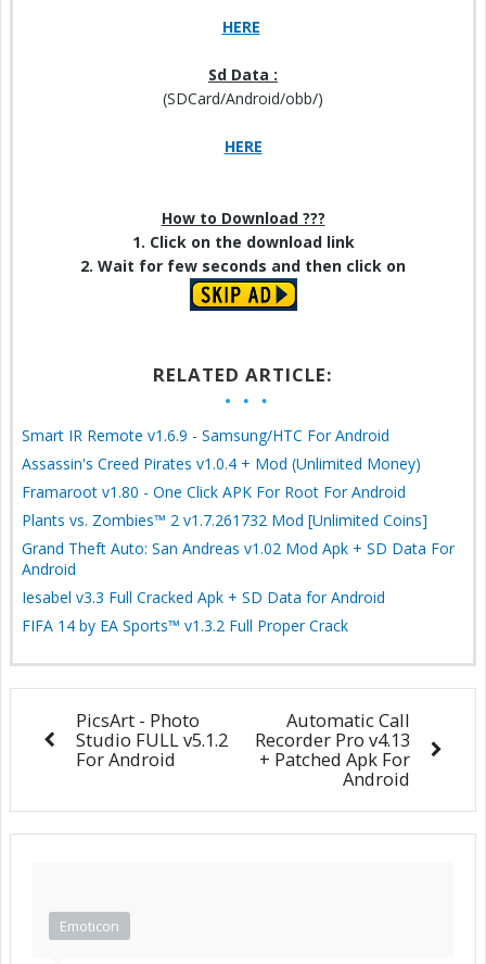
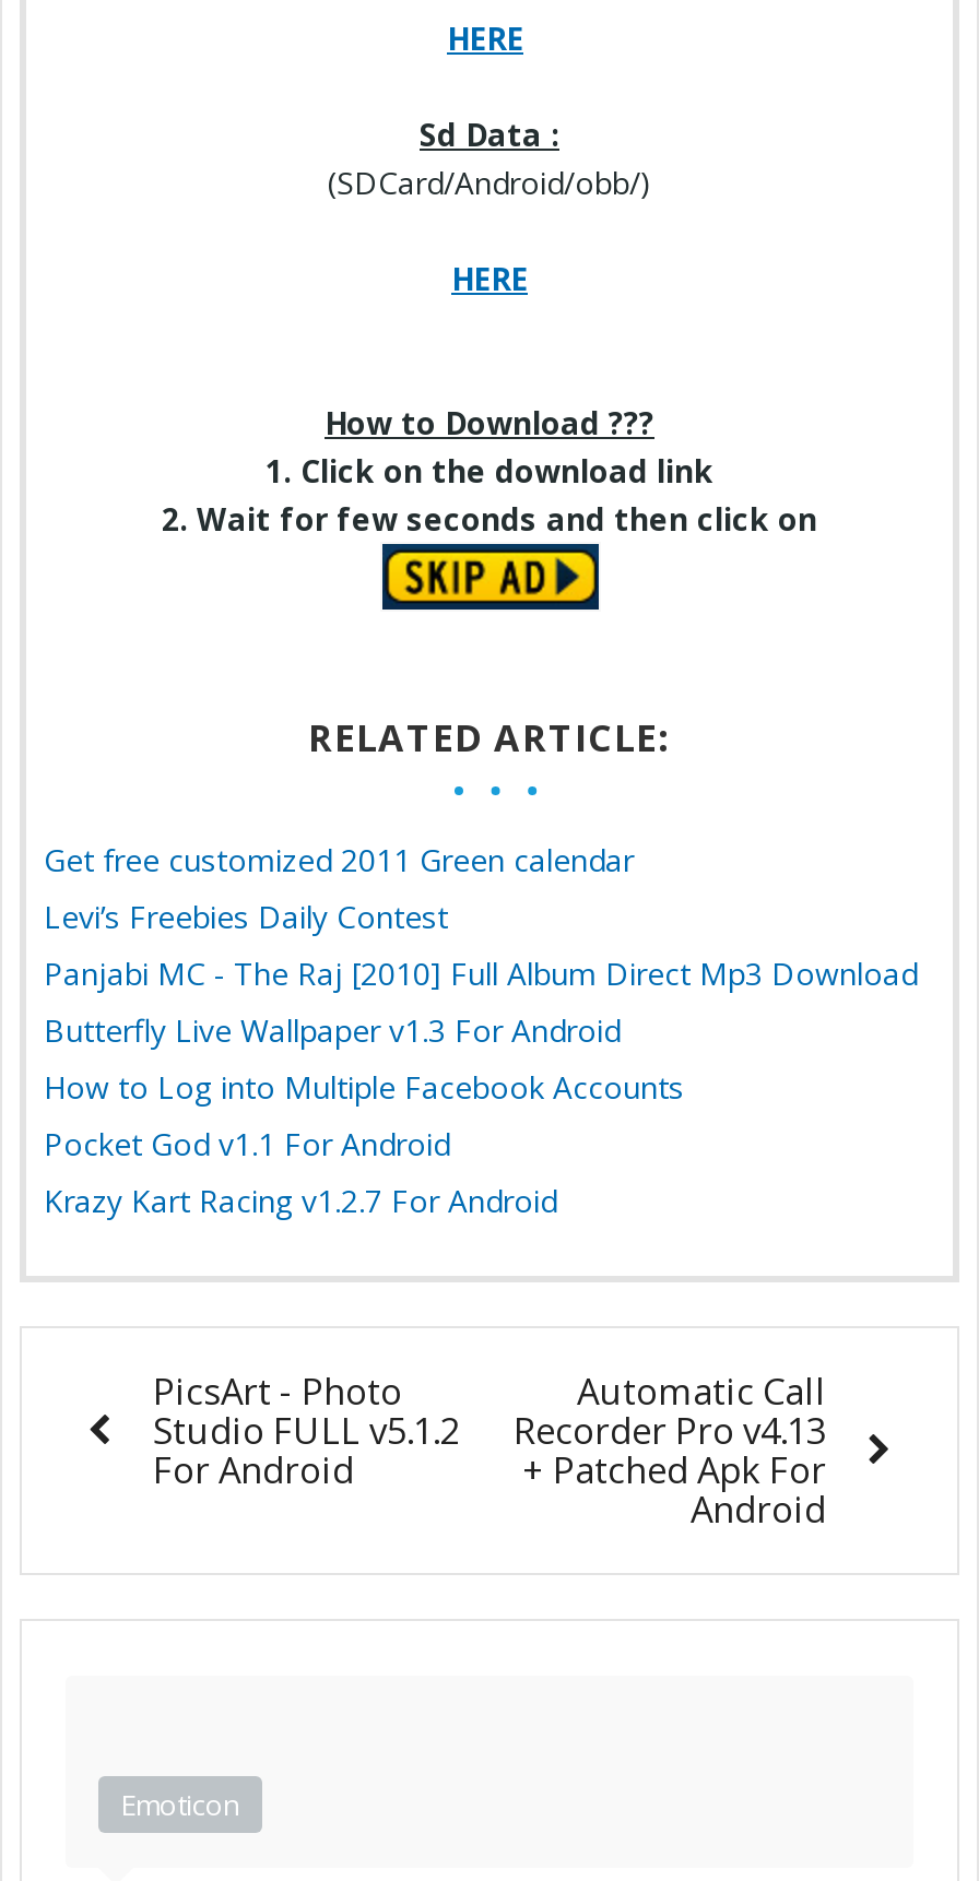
[22,425,455,635] Smart IR Remote v1.6.9 - Samsung/HTC For Android | Assassin's Creed Pirates v1.0.4 + Mod (Unlimited Money) | Framaroot v1.80 - One Click APK For Root For Android | Plants vs. Zombies™ 2 v1.7.261732 Mod [Unlimited Coins] | Grand Theft Auto: San Andreas v1.02 Mod Apk + SD Data For | Android | Iesabel v3.3 Full Cracked Apk + SD Data for Android | FIFA 14 by EA Sports™ v1.3.2 Full Proper Crack -> [44,838,918,1220] Get free customized 2011 Green calendar | Levi’s Freebies Daily Contest | Panjabi MC - The Raj [2010] Full Album Direct Mp3 Download | Butterfly Live Wallpaper v1.3 For Android | How to Log into Multiple Facebook Accounts | Pocket God v1.1 For Android | Krazy Kart Racing v1.2.7 For Android

